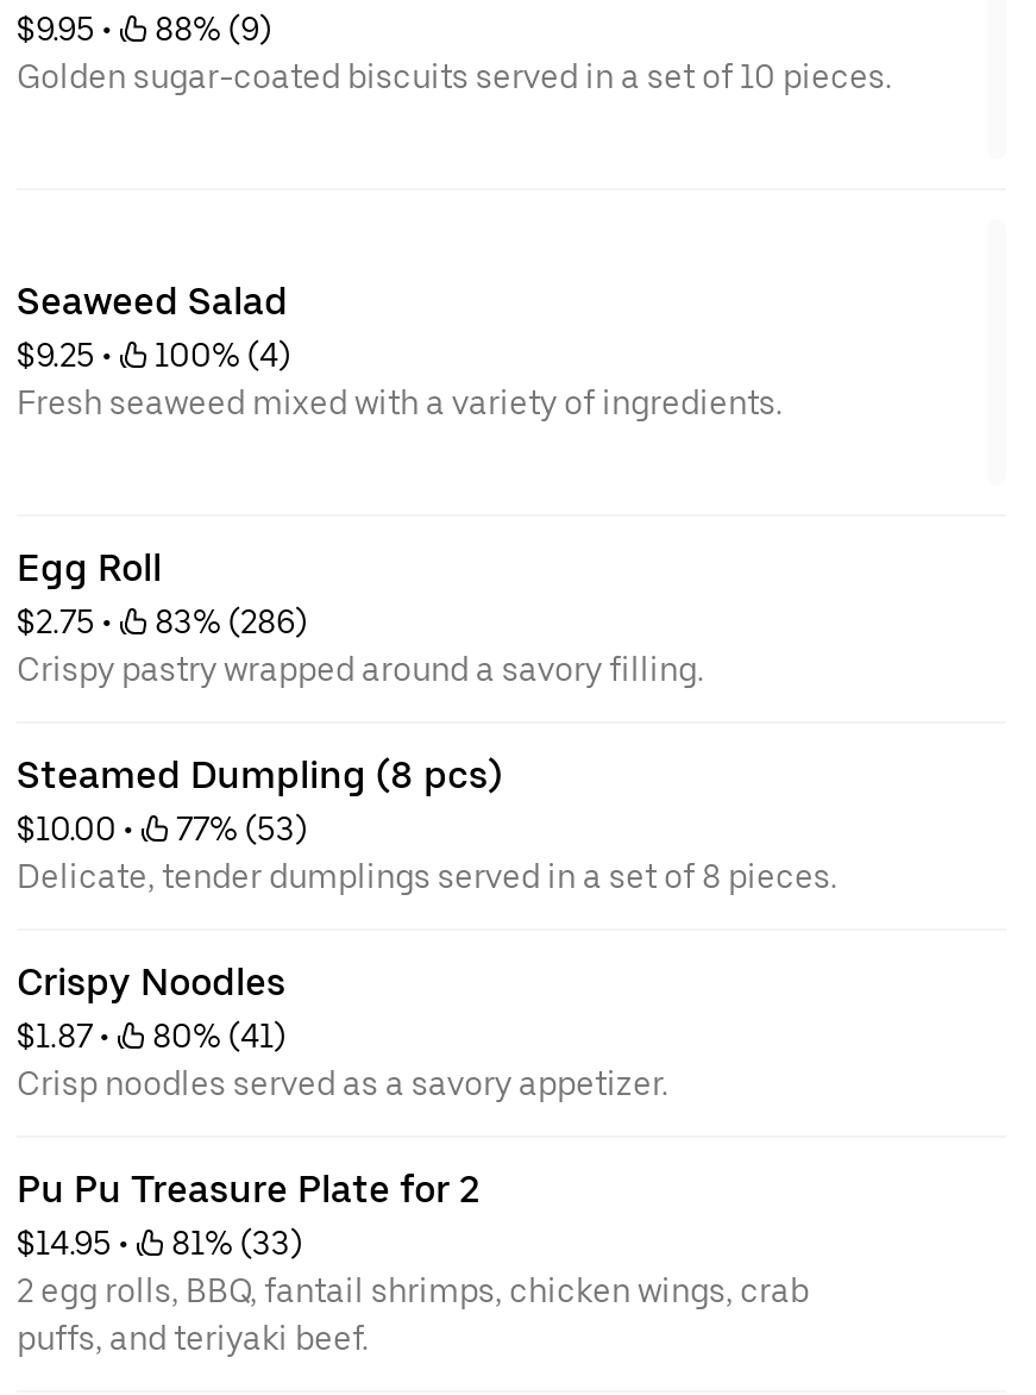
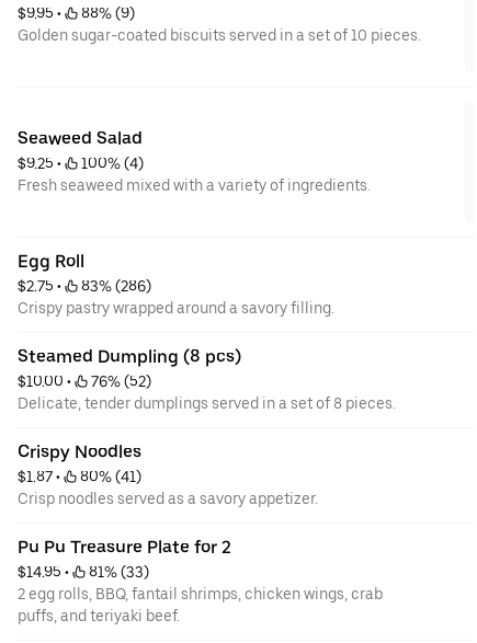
[17,809,307,847] $10.00 • 77% (53) -> [18,372,151,390] $10.00 • 76% (52)

